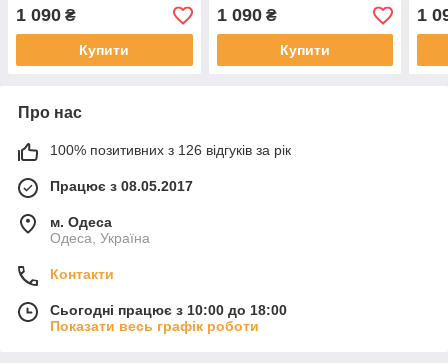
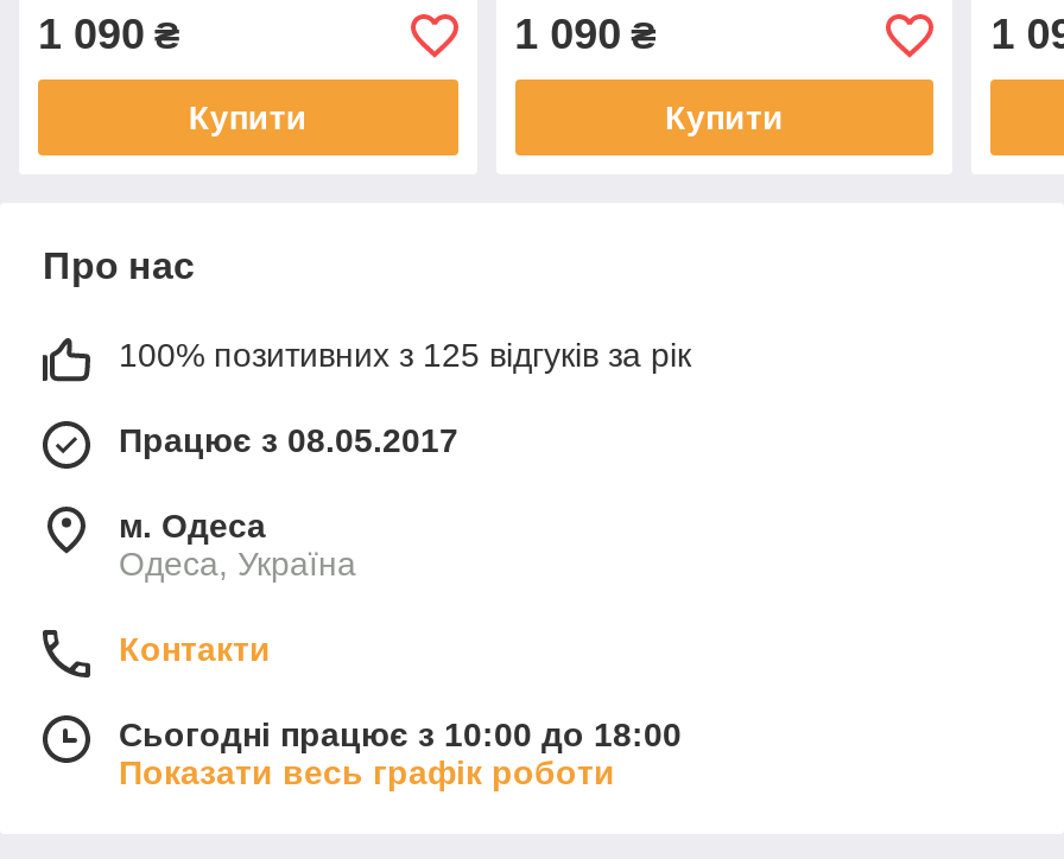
[50,142,291,158] 100% позитивних з 126 відгуків за рік -> [119,337,691,375] 100% позитивних з 125 відгуків за рік

